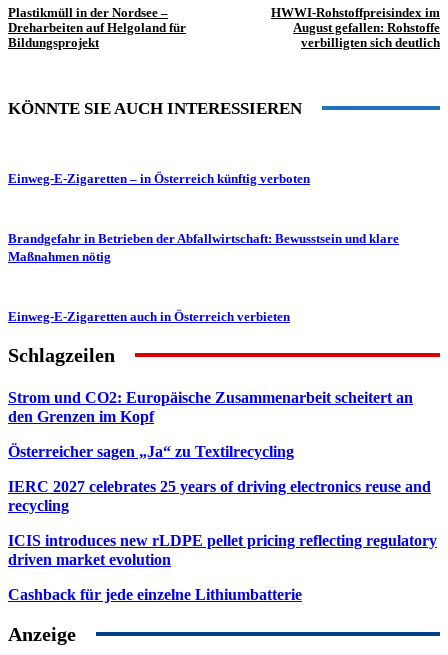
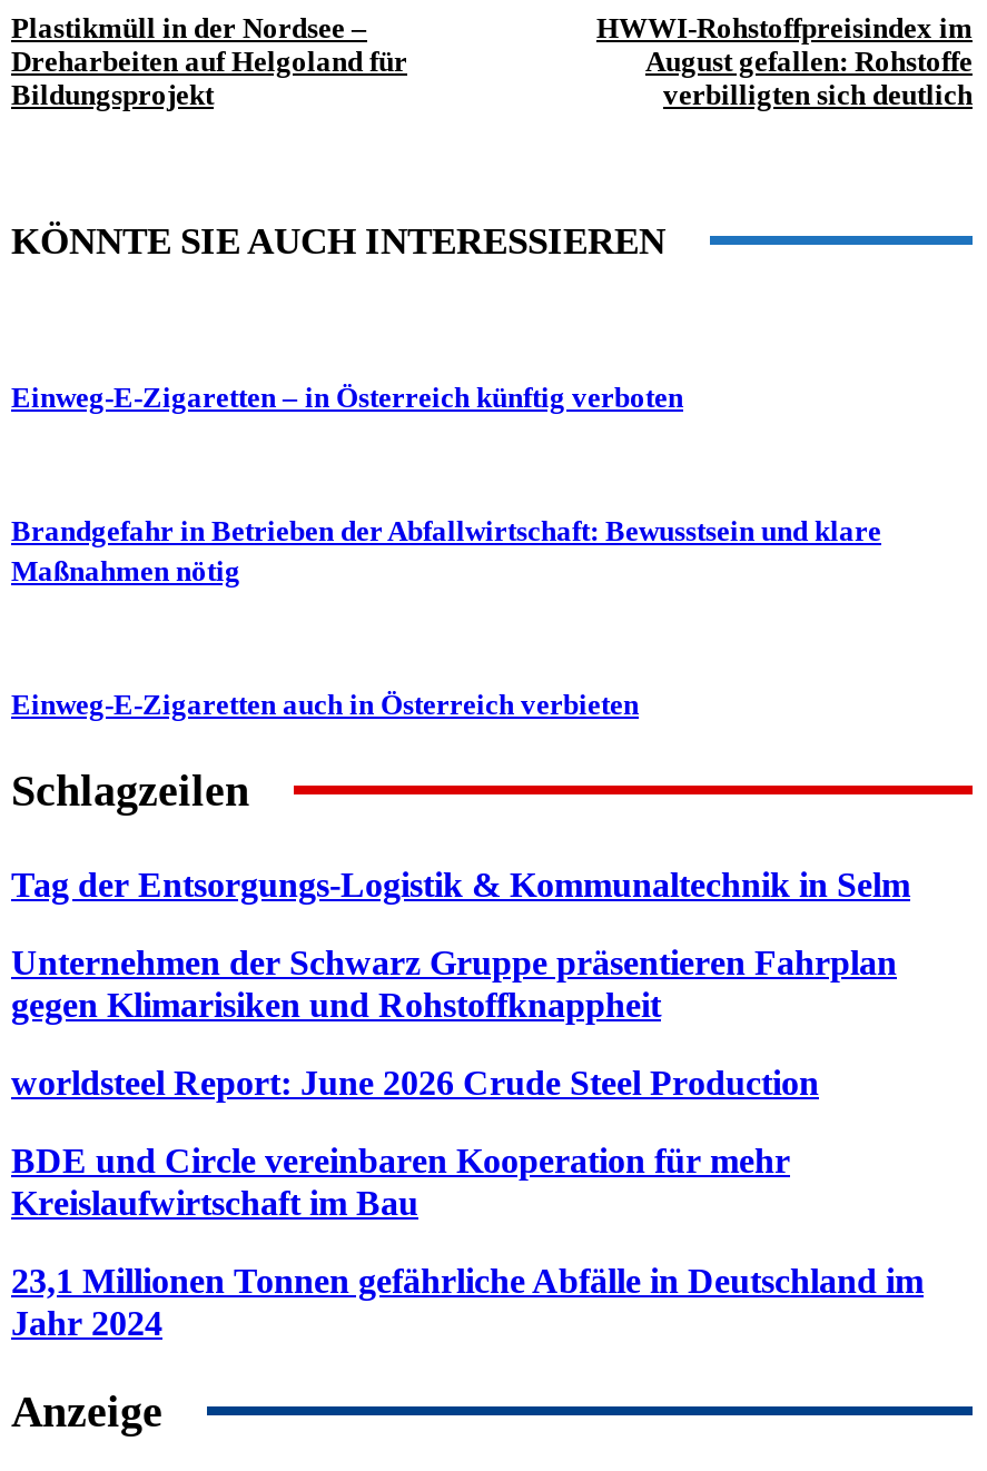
[8,388,413,424] Strom und CO2: Europäische Zusammenarbeit scheitert an | den Grenzen im Kopf -> [11,865,910,902] Tag der Entsorgungs-Logistik & Kommunaltechnik in Selm
[8,442,294,459] Österreicher sagen „Ja“ zu Textilrecycling -> [11,942,897,1023] Unternehmen der Schwarz Gruppe präsentieren Fahrplan | gegen Klimarisiken und Rohstoffknappheit
[8,477,431,513] IERC 2027 celebrates 25 years of driving electronics reuse and | recycling -> [11,1063,819,1100] worldsteel Report: June 2026 Crude Steel Production
[8,531,437,567] ICIS introduces new rLDPE pellet pricing reflecting regulatory | driven market evolution -> [11,1141,790,1221] BDE und Circle vereinbaren Kooperation für mehr | Kreislaufwirtschaft im Bau
[8,585,302,602] Cashback für jede einzelne Lithiumbatterie -> [11,1261,924,1341] 23,1 Millionen Tonnen gefährliche Abfälle in Deutschland im | Jahr 2024

